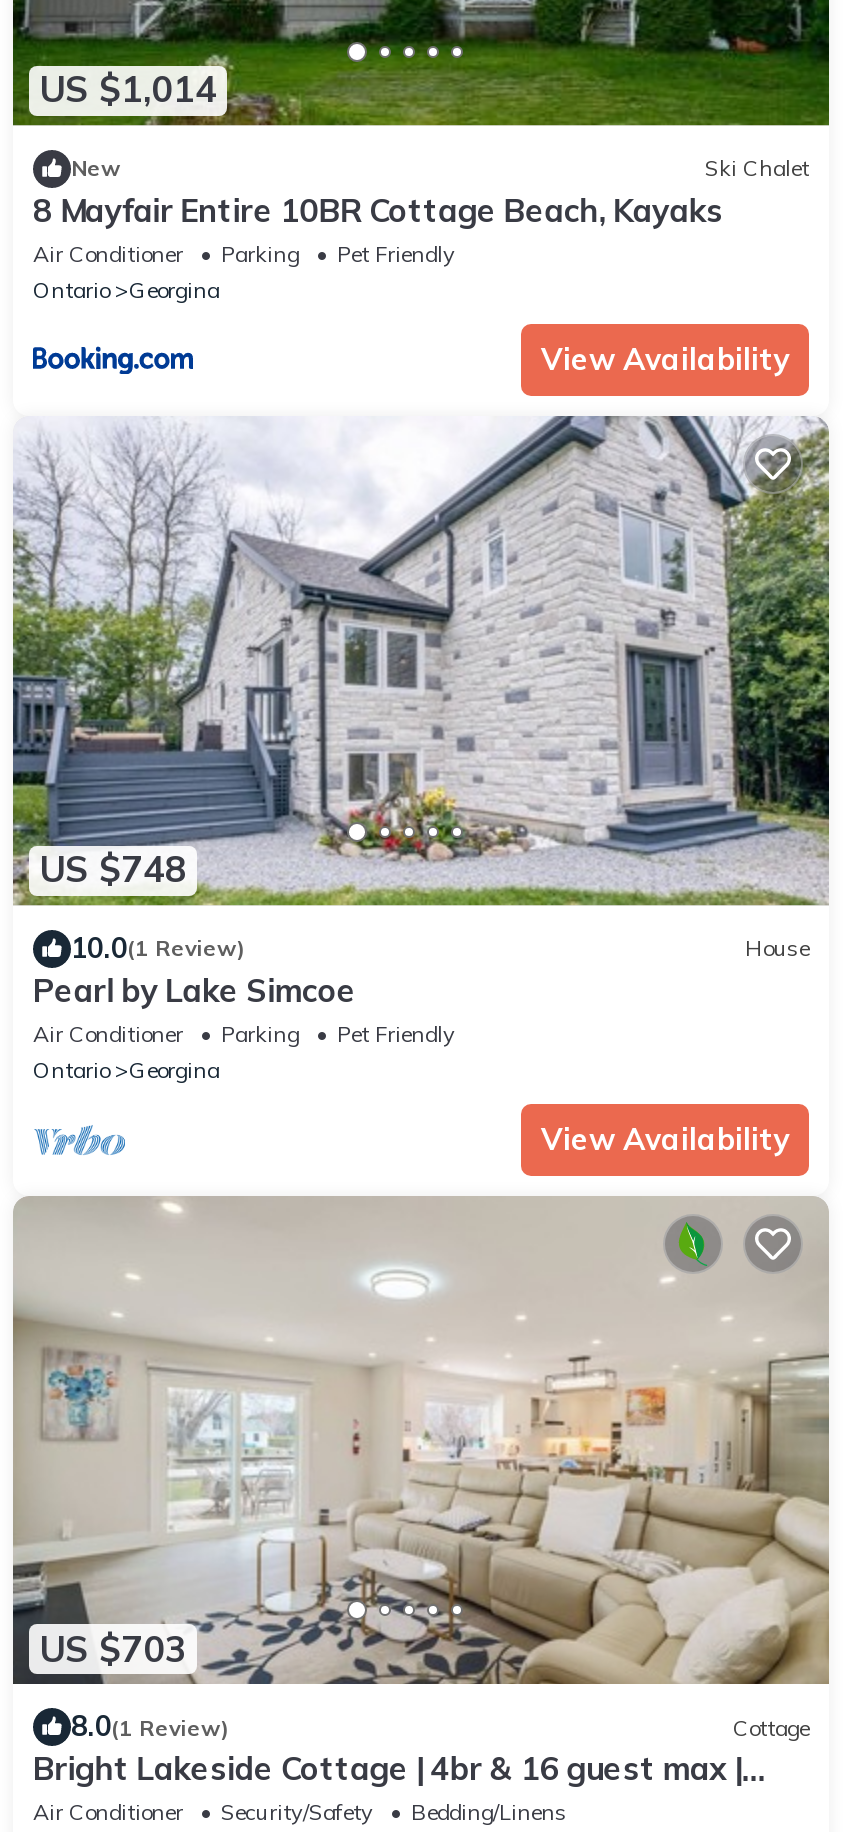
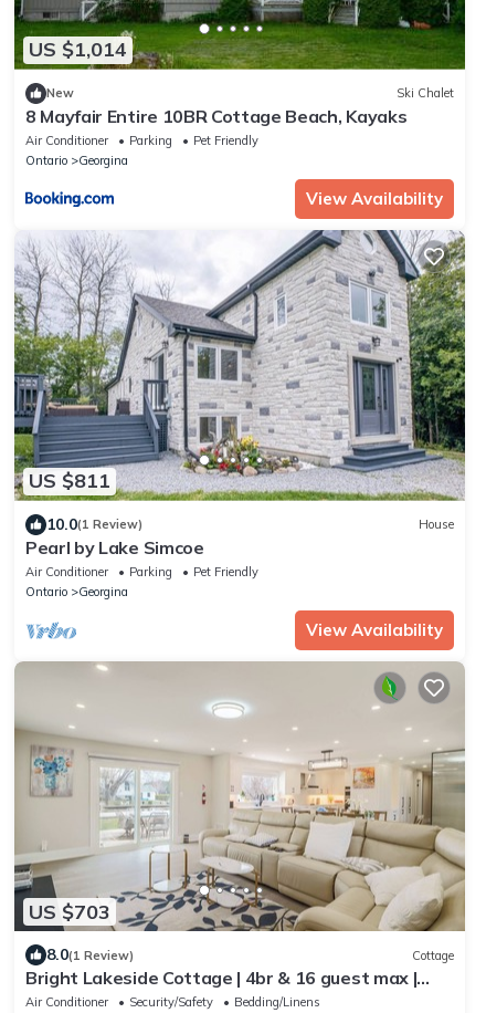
[39,846,187,892] US $748 -> [29,468,110,493] US $811

